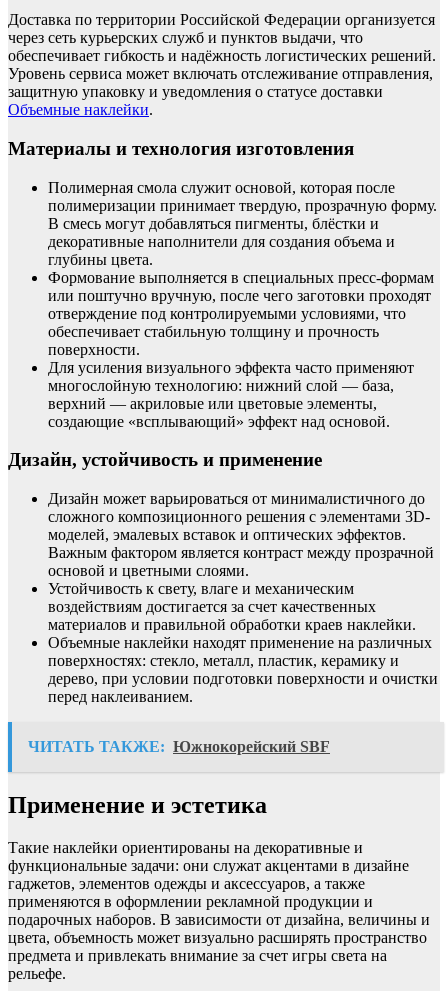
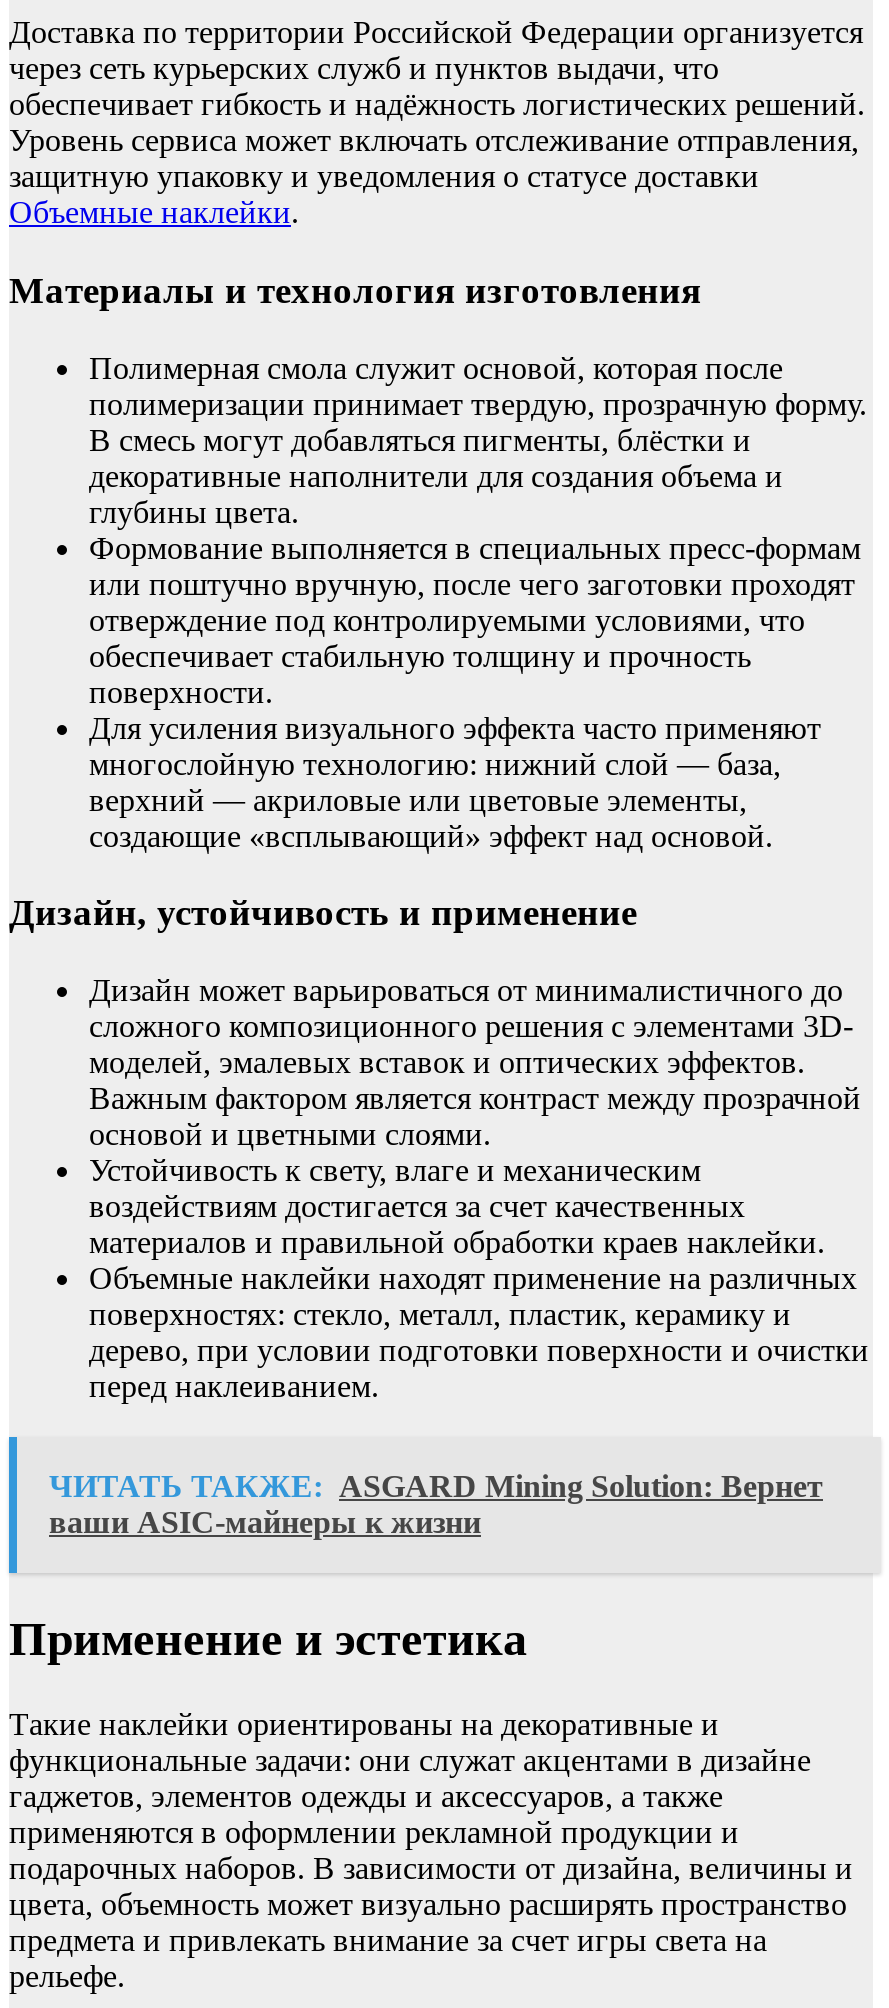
[28,738,330,755] ЧИТАТЬ ТАКЖЕ: Южнокорейский SBF -> [49,1469,823,1539] ЧИТАТЬ ТАКЖЕ: ASGARD Mining Solution: Вернет | ваши ASIC-майнеры к жизни

